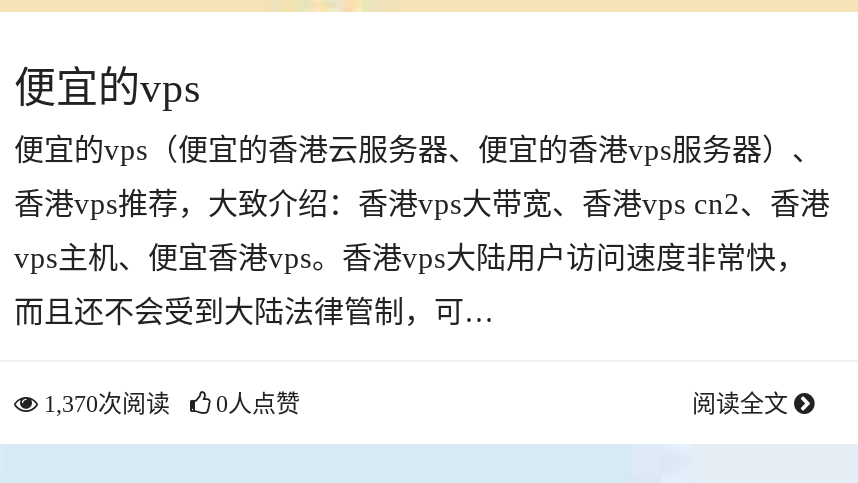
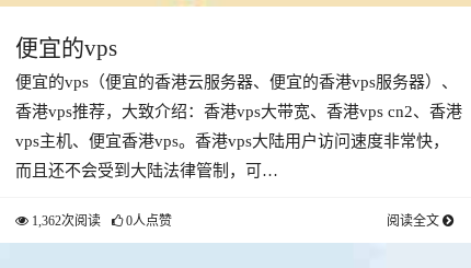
[38,391,300,419] 1,370次阅读 0人点赞 -> [28,214,172,229] 1,362次阅读 0人点赞

